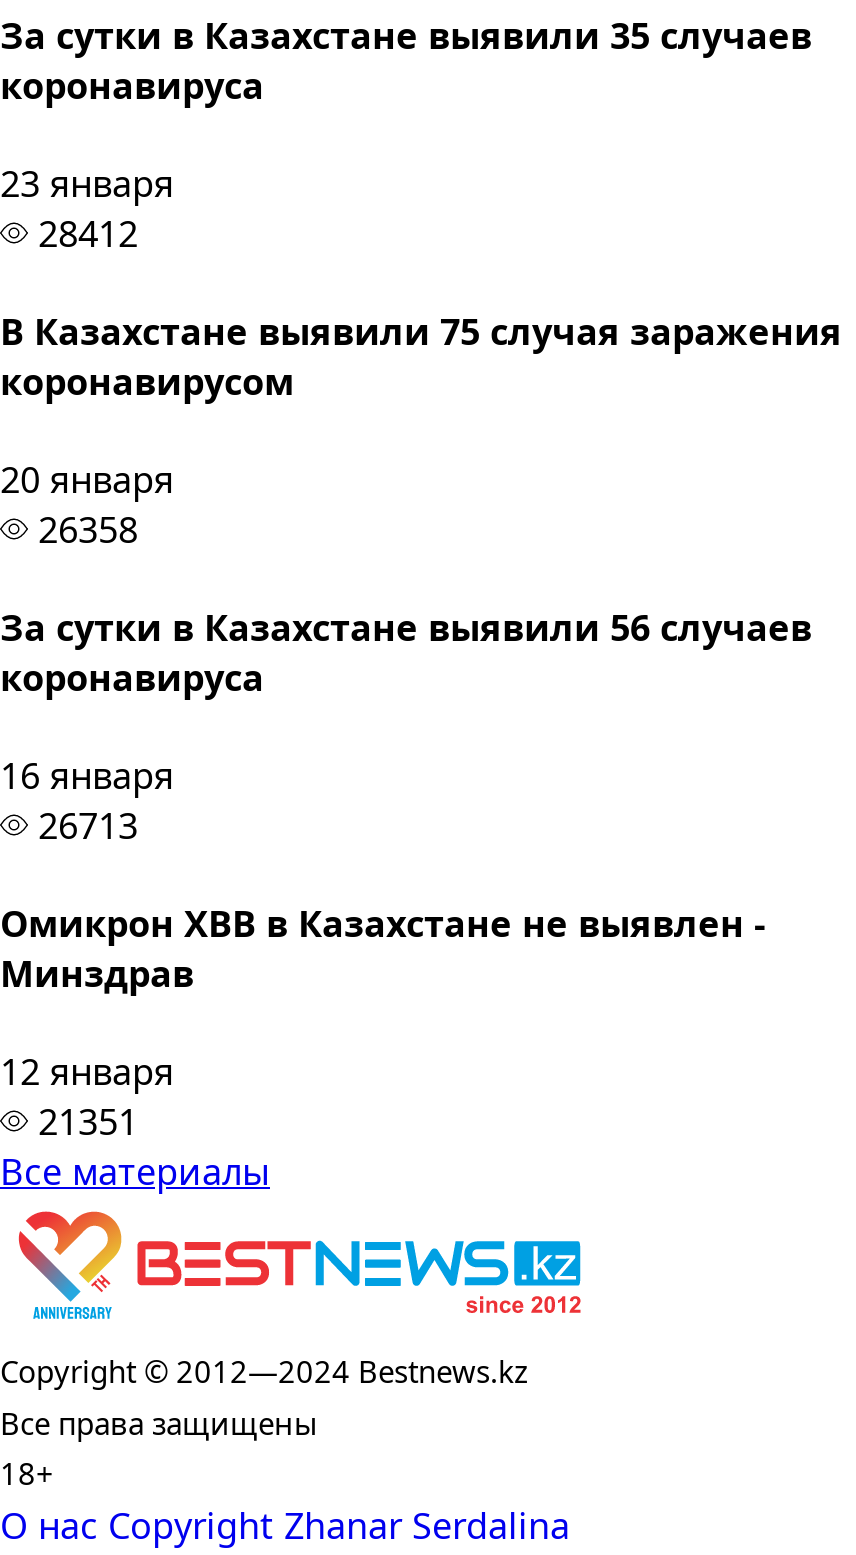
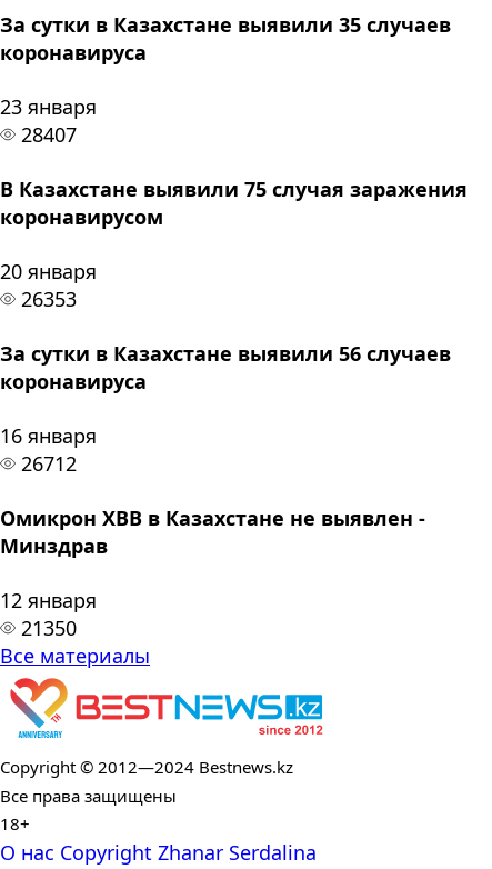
[28,210,138,258] 28412 -> [16,121,77,148] 28407
[28,505,138,553] 26358 -> [16,286,77,312] 26353
[28,801,138,849] 26713 -> [16,450,77,477] 26712
[28,1097,138,1145] 21351 -> [16,614,77,641] 21350

